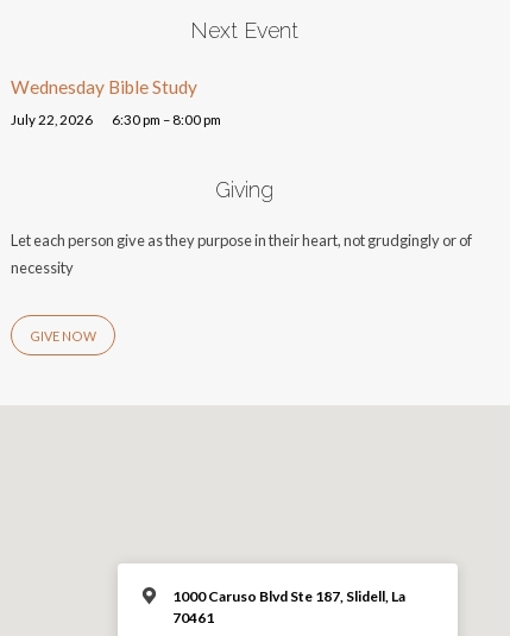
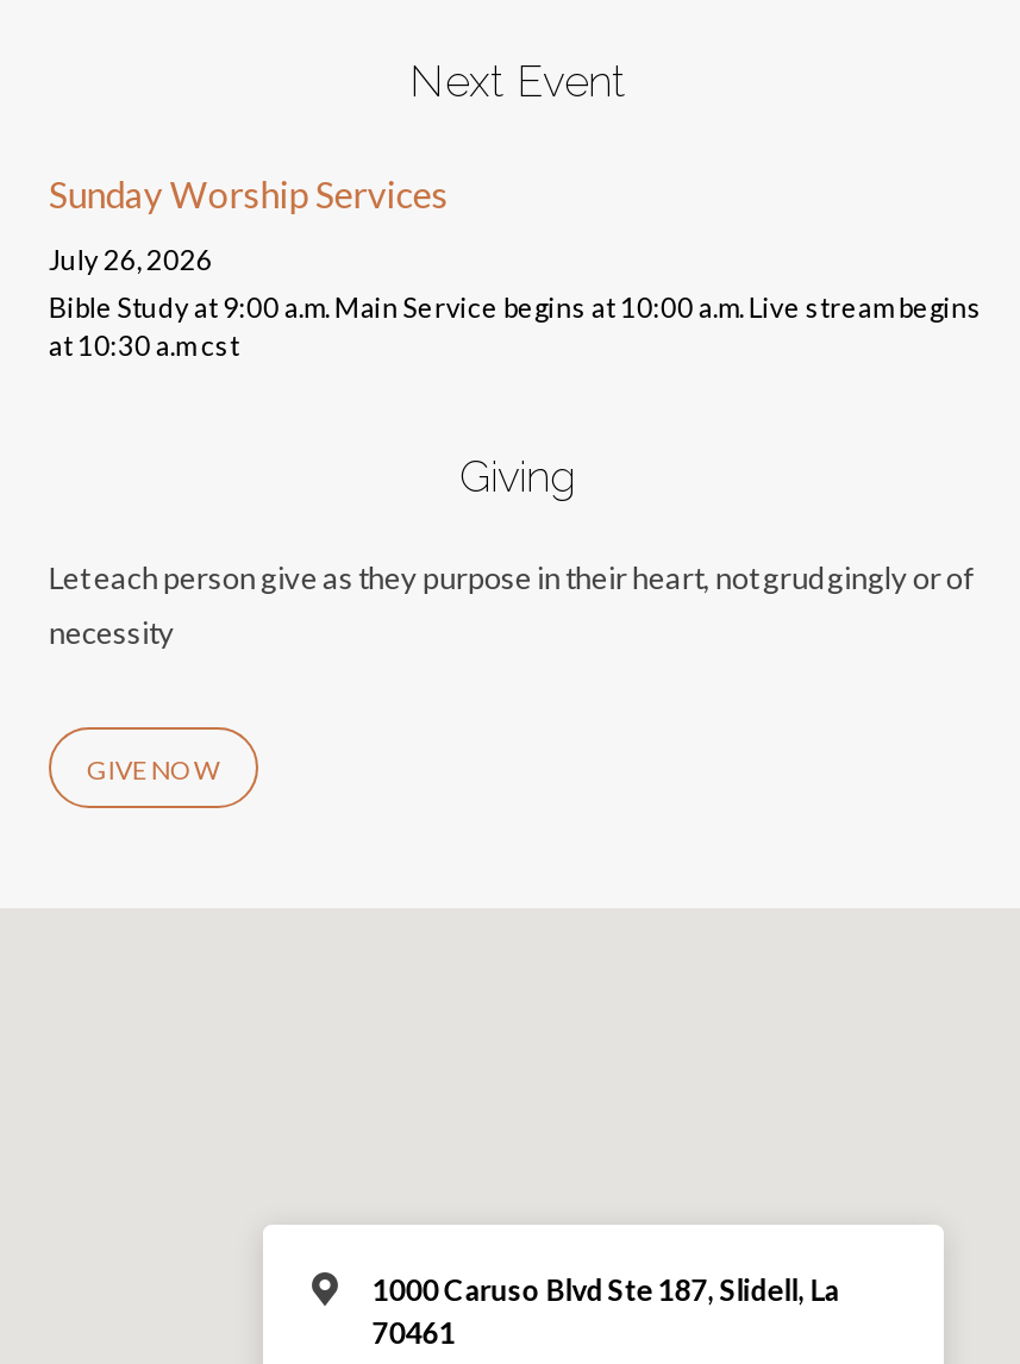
[11,76,221,128] Wednesday Bible Study | July 22, 2026 | 6:30 pm – 8:00 pm -> [49,173,982,361] Sunday Worship Services | July 26, 2026 | Bible Study at 9:00 a.m. Main Service begins at 10:00 a.m. Live stream begins | at 10:30 a.m cst

